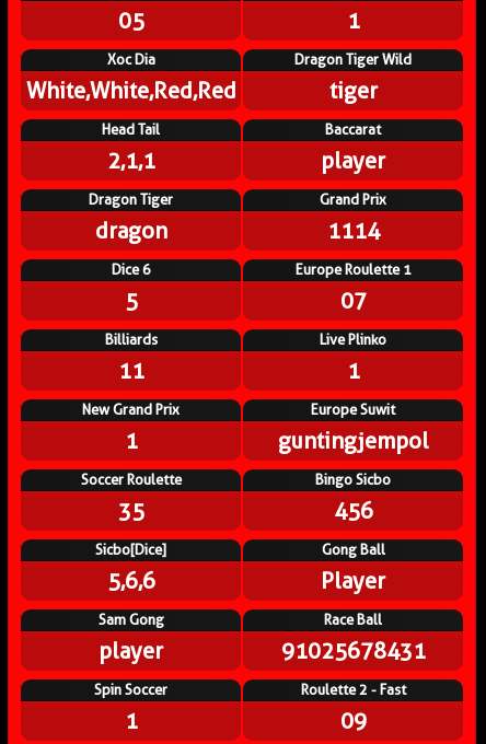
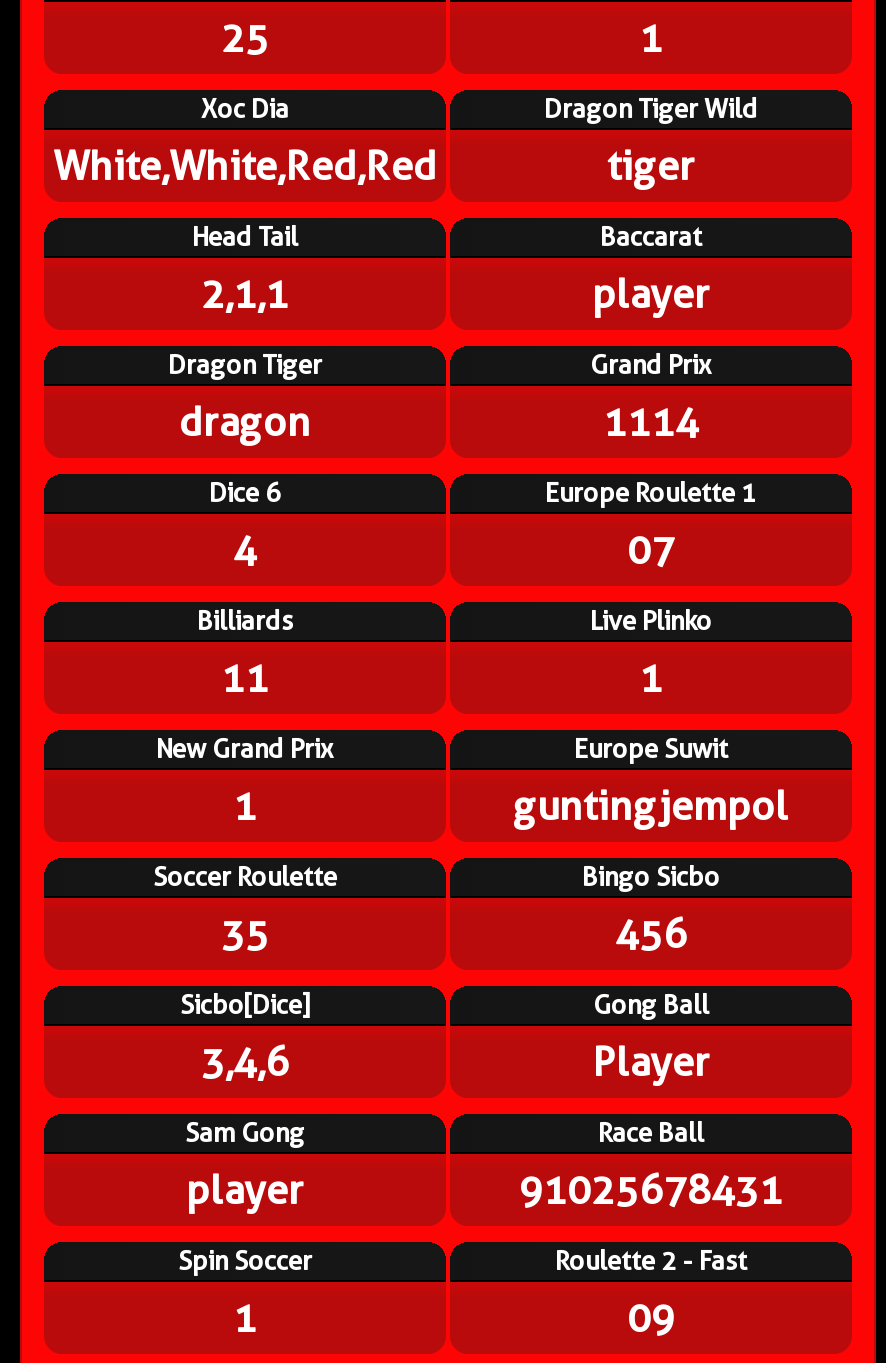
[118,8,144,34] 05 -> [221,14,269,62] 25
[124,288,137,314] 5 -> [233,526,257,574] 4
[107,568,155,594] 5,6,6 -> [201,1038,289,1086] 3,4,6

